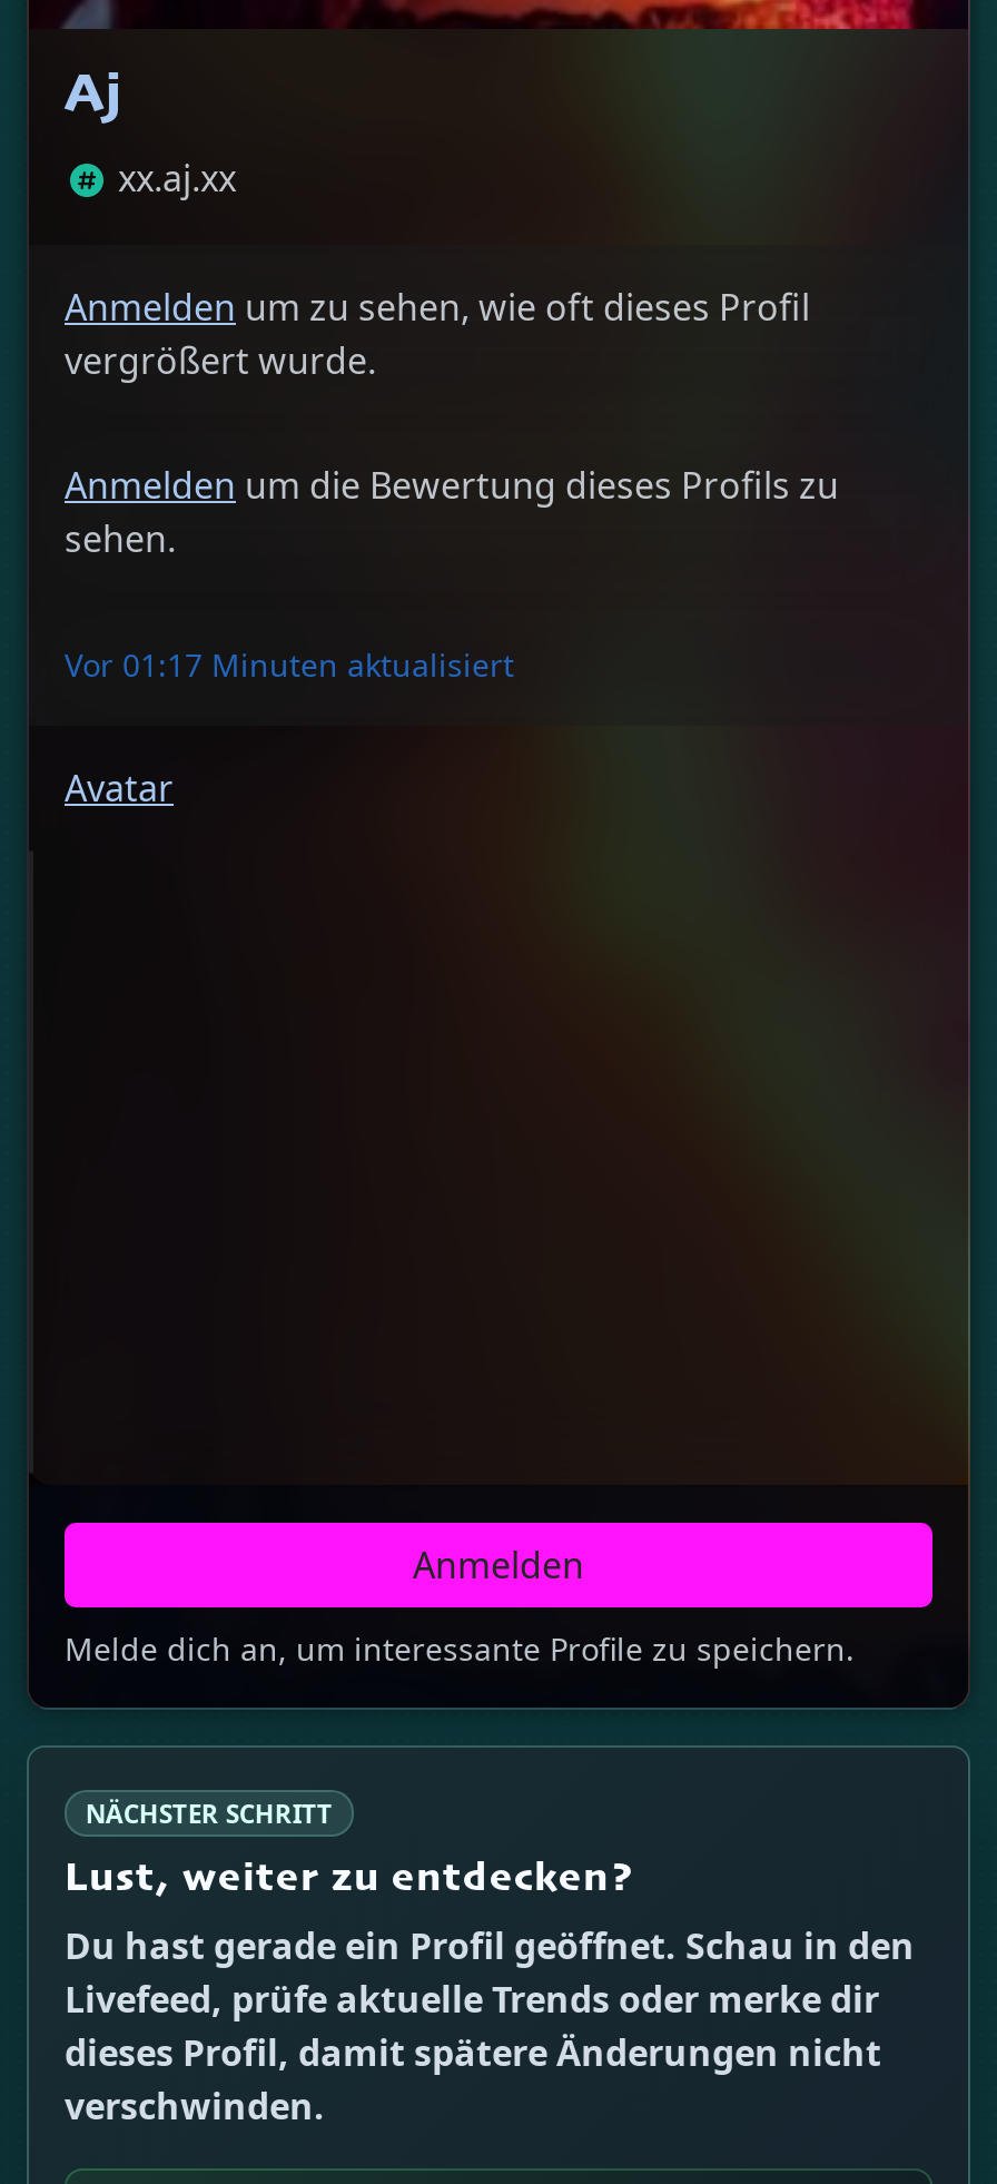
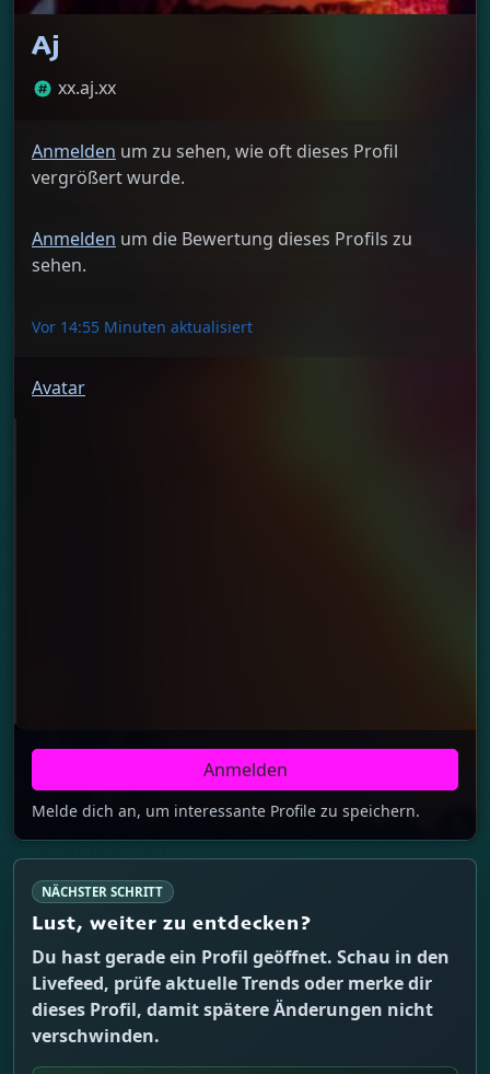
[65,643,514,686] Vor 01:17 Minuten aktualisiert -> [32,316,253,337] Vor 14:55 Minuten aktualisiert

